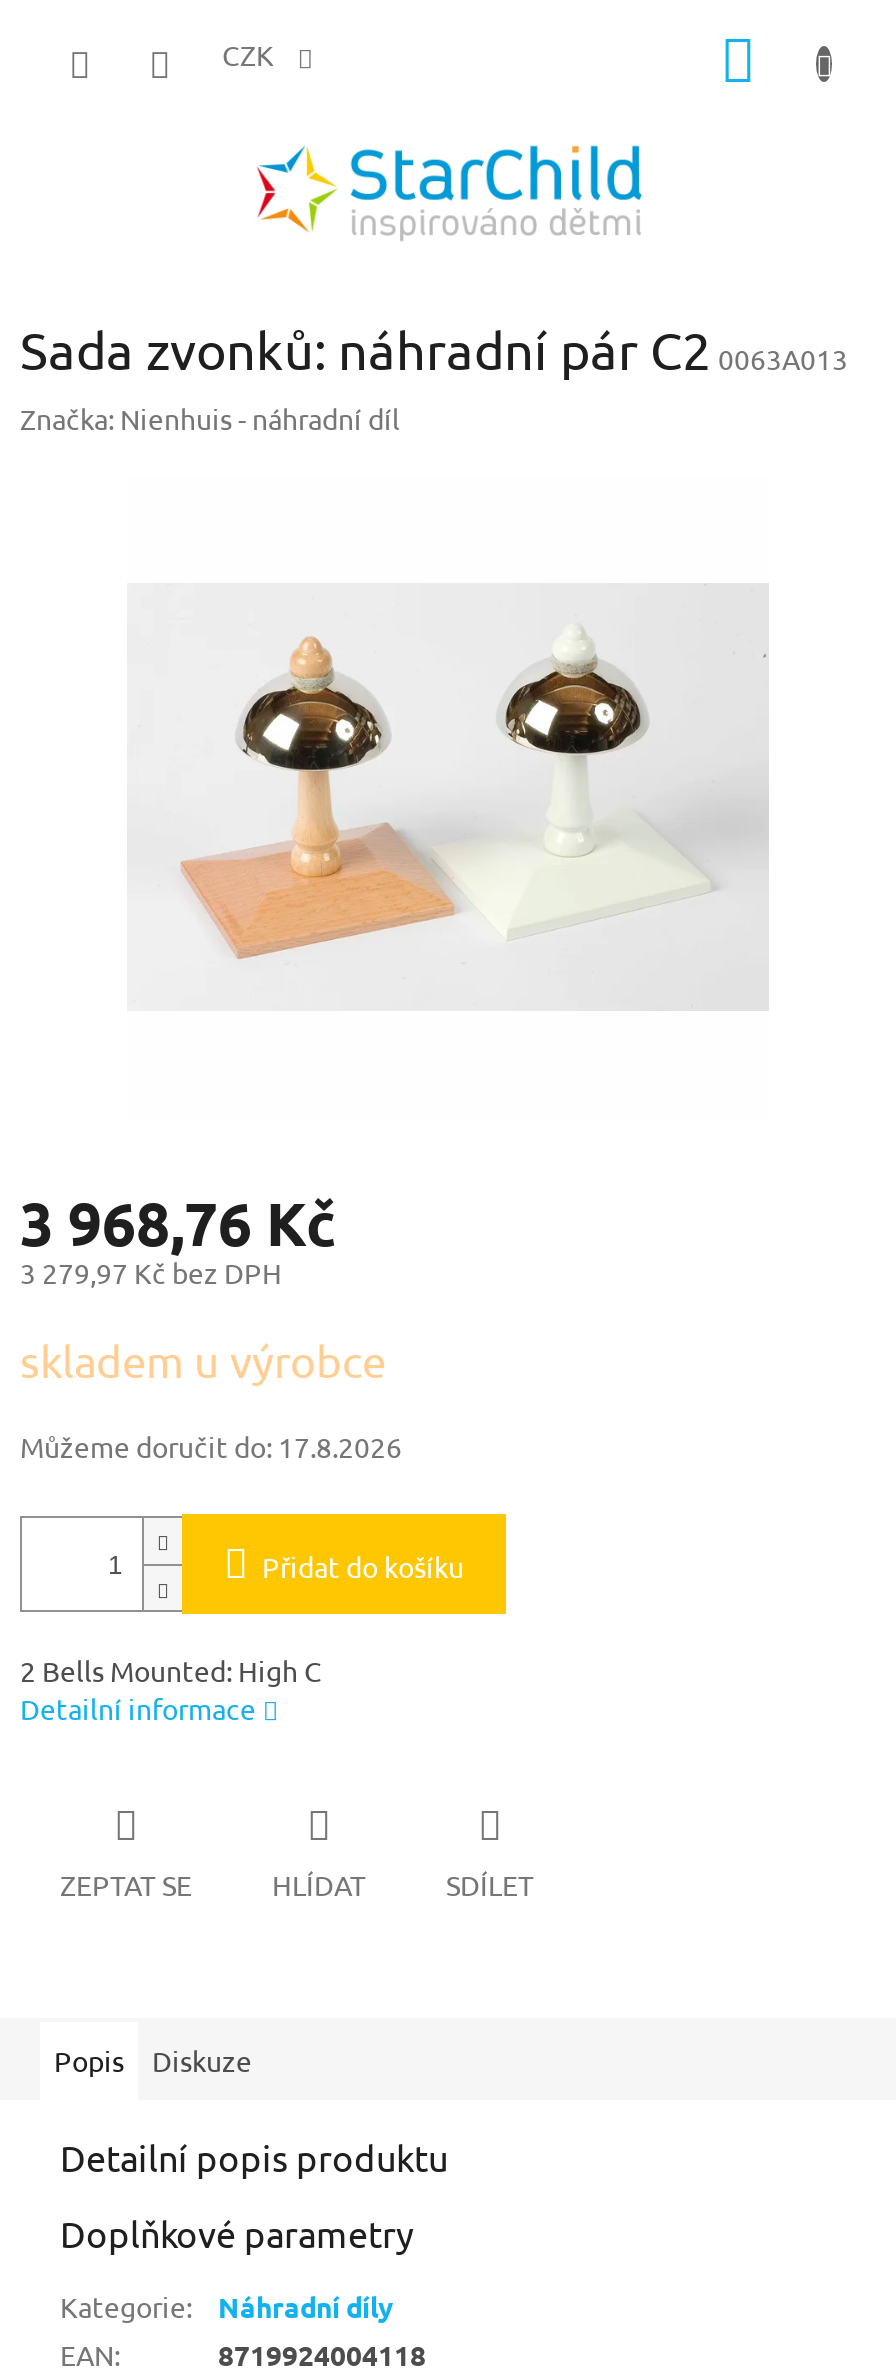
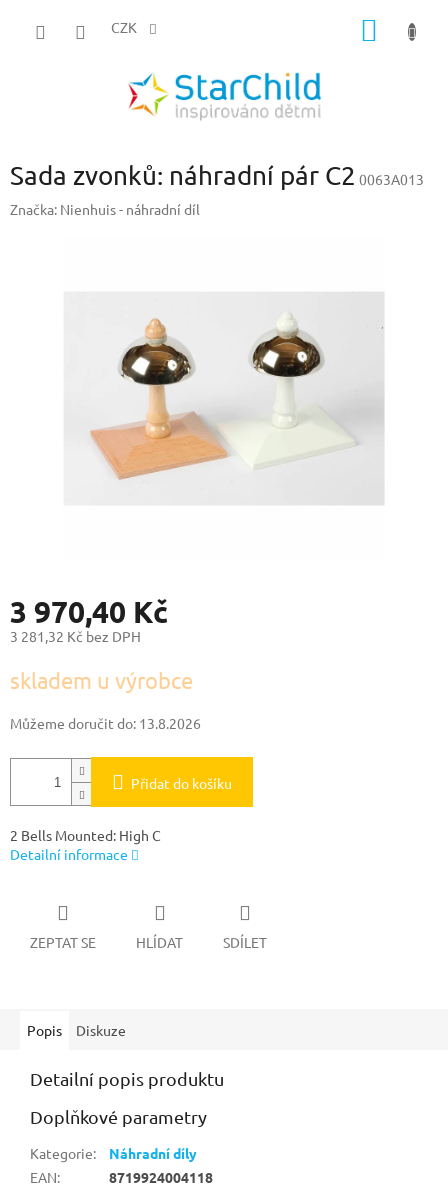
[20,1187,336,1261] 3 968,76 Kč -> [10,593,168,630] 3 970,40 Kč
[20,1255,282,1291] 3 279,97 Kč bez DPH -> [10,627,141,645] 3 281,32 Kč bez DPH
[20,1429,402,1465] Můžeme doručit do: 17.8.2026 -> [10,714,201,732] Můžeme doručit do: 13.8.2026

